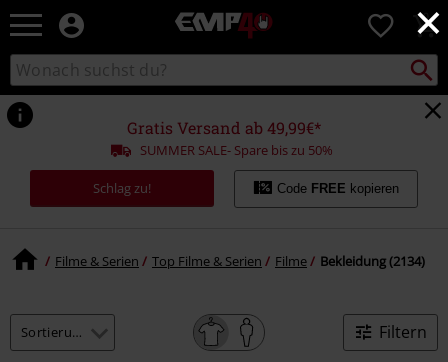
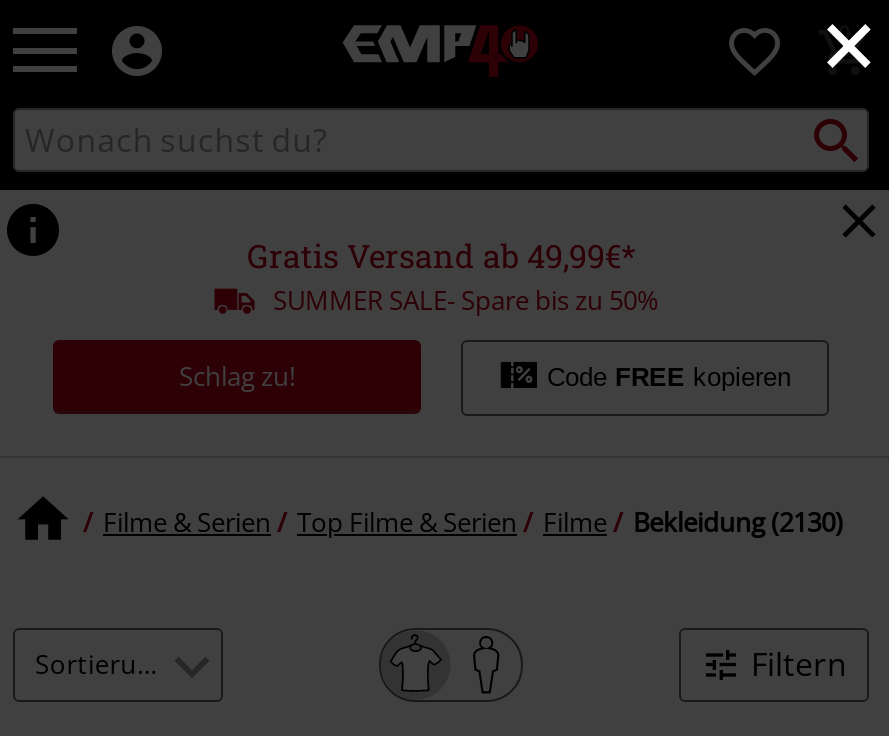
[55,252,425,270] Filme & Serien Top Filme & Serien Filme Bekleidung (2134) -> [103,504,843,540] Filme & Serien Top Filme & Serien Filme Bekleidung (2130)

